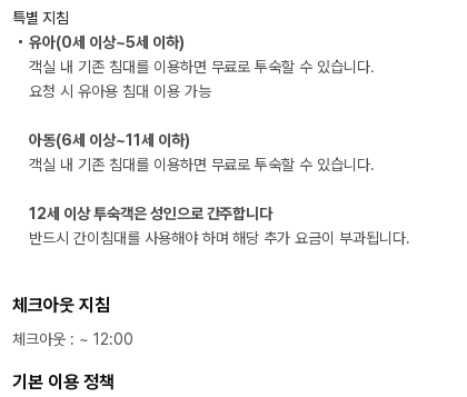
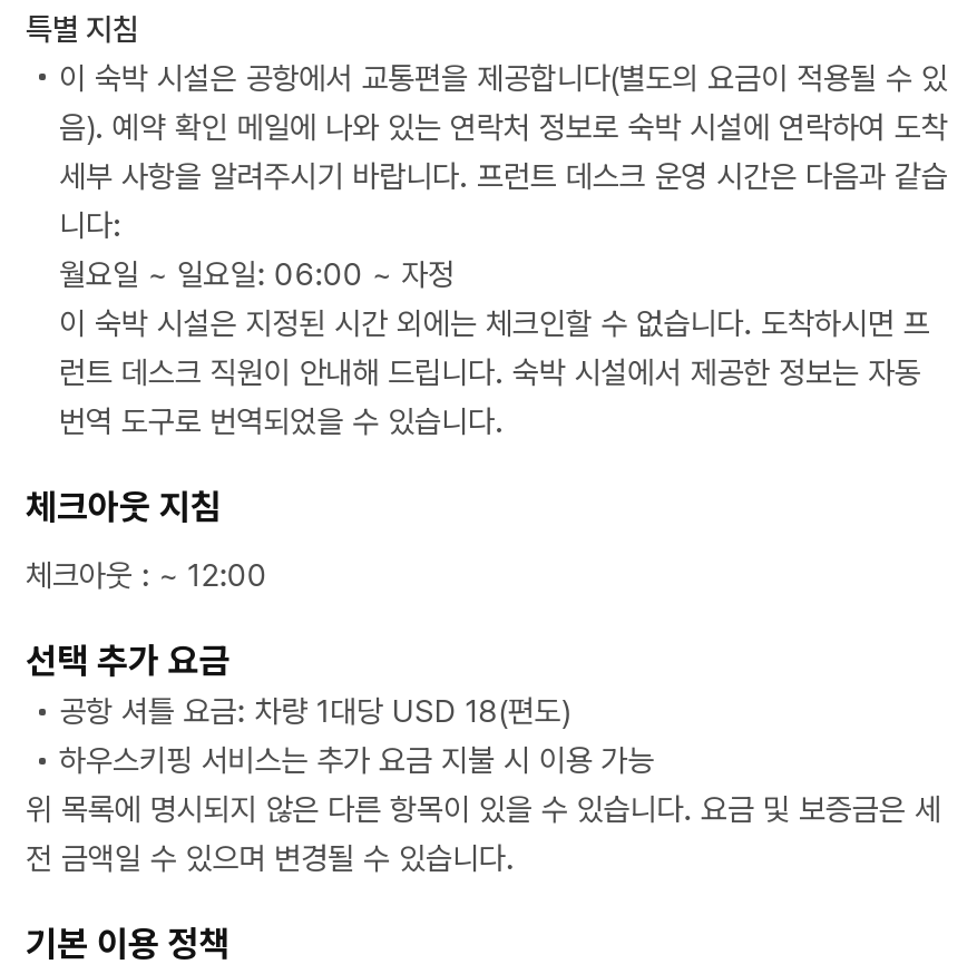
[29,33,410,247] 유아(0세 이상~5세 이하) | 객실 내 기존 침대를 이용하면 무료로 투숙할 수 있습니다. | 요청 시 유아용 침대 이용 가능 | 아동(6세 이상~11세 이하) | 객실 내 기존 침대를 이용하면 무료로 투숙할 수 있습니다. | 12세 이상 투숙객은 성인으로 간주합니다 | 반드시 간이침대를 사용해야 하며 해당 추가 요금이 부과됩니다. -> [59,60,948,439] 이 숙박 시설은 공항에서 교통편을 제공합니다(별도의 요금이 적용될 수 있 | 음). 예약 확인 메일에 나와 있는 연락처 정보로 숙박 시설에 연락하여 도착 | 세부 사항을 알려주시기 바랍니다. 프런트 데스크 운영 시간은 다음과 같습 | 니다: | 월요일 ~ 일요일: 06:00 ~ 자정 | 이 숙박 시설은 지정된 시간 외에는 체크인할 수 없습니다. 도착하시면 프 | 런트 데스크 직원이 안내해 드립니다. 숙박 시설에서 제공한 정보는 자동 | 번역 도구로 번역되었을 수 있습니다.
moved [12,295,133,348] -> [26,486,268,593]: 체크아웃 지침 | 체크아웃: ~ 12:00
none -> [26,640,941,876] 선택 추가 요금 | 공항 셔틀 요금: 차량 1대당 USD 18(편도) | 하우스키핑 서비스는 추가 요금 지불 시 이용 가능 | 위 목록에 명시되지 않은 다른 항목이 있을 수 있습니다. 요금 및 보증금은 세 | 전 금액일 수 있으며 변경될 수 있습니다.

